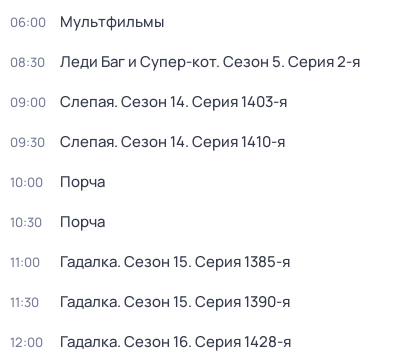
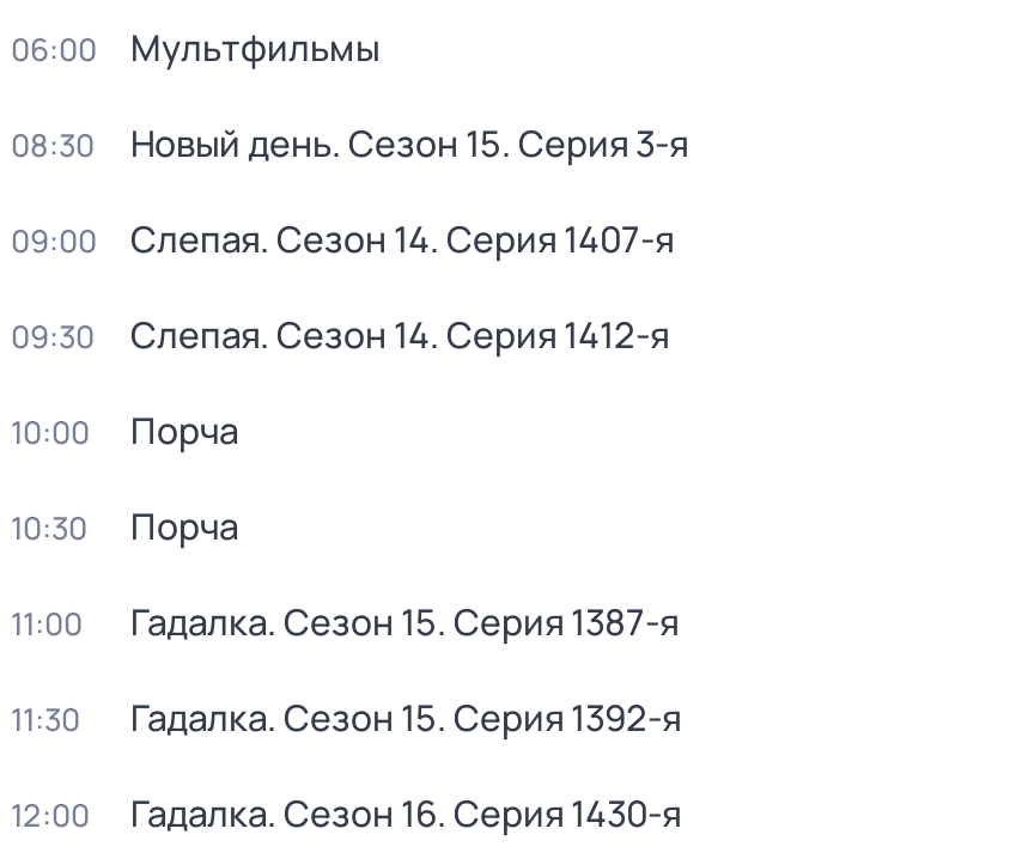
[60,51,360,72] Леди Баг и Супер-кот. Сезон 5. Серия 2-я -> [130,118,688,169] Новый день. Сезон 15. Серия 3-я
[60,91,287,112] Слепая. Сезон 14. Серия 1403-я -> [130,214,674,264] Слепая. Сезон 14. Серия 1407-я
[60,131,285,152] Слепая. Сезон 14. Серия 1410-я -> [130,310,669,360] Слепая. Сезон 14. Серия 1412-я
[60,251,290,272] Гадалка. Сезон 15. Серия 1385-я -> [130,597,679,647] Гадалка. Сезон 15. Серия 1387-я
[60,291,290,312] Гадалка. Сезон 15. Серия 1390-я -> [130,693,681,743] Гадалка. Сезон 15. Серия 1392-я
[60,331,291,352] Гадалка. Сезон 16. Серия 1428-я -> [130,788,681,839] Гадалка. Сезон 16. Серия 1430-я

